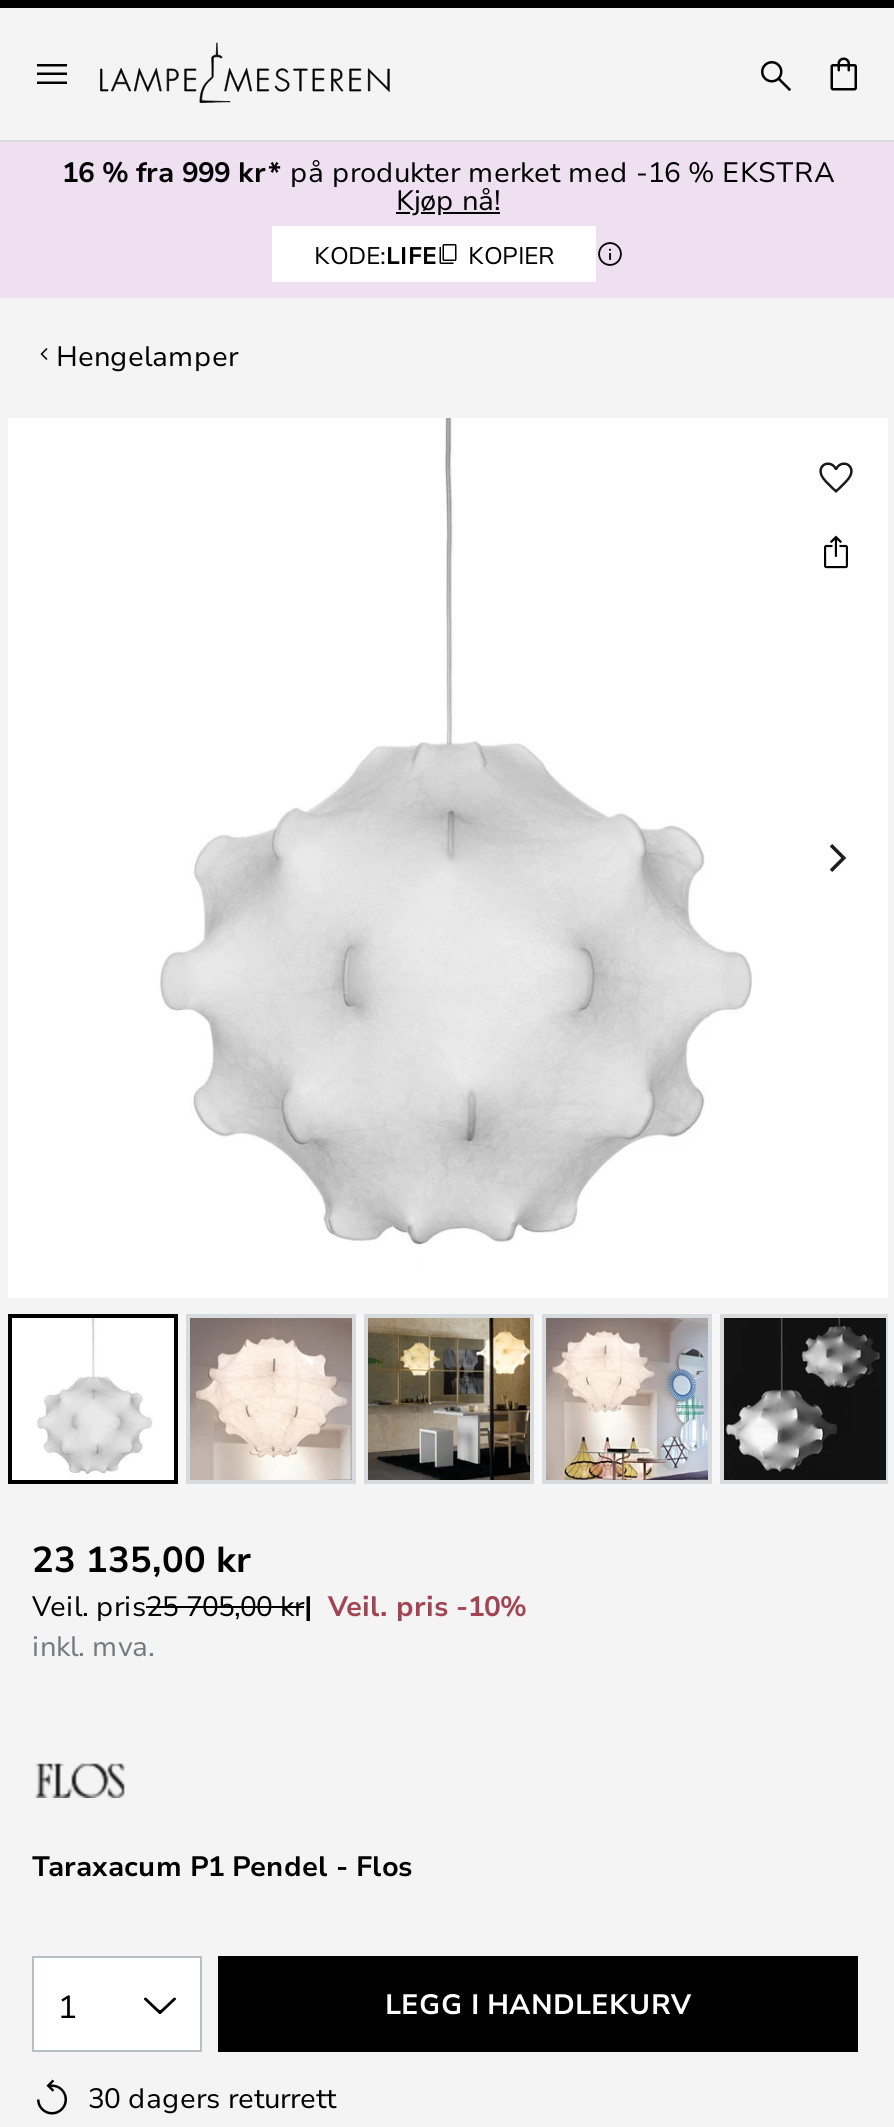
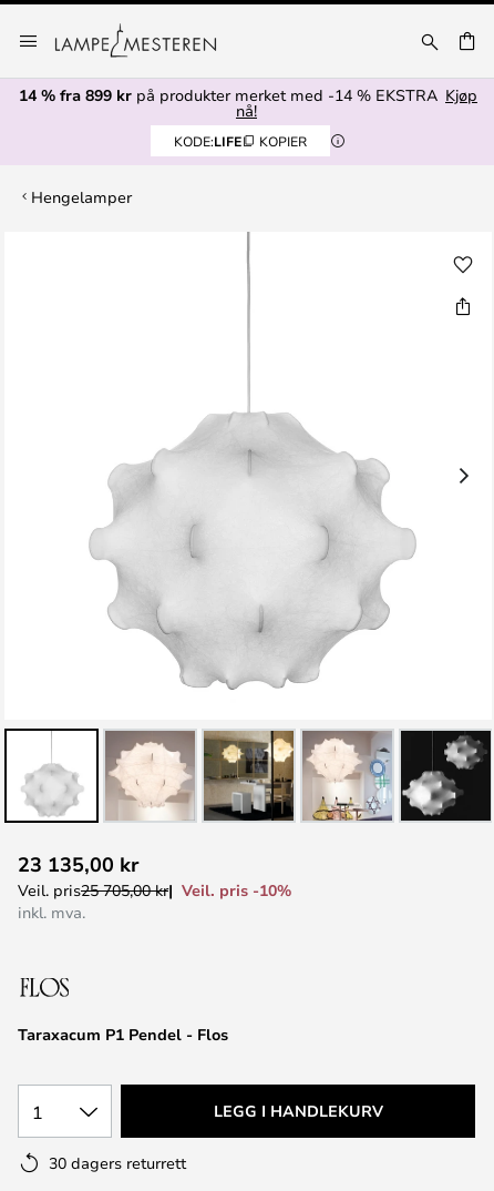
[62,152,834,218] 16 % fra 999 kr* på produkter merket med -16 % EKSTRA | Kjøp nå! -> [19,84,477,121] 14 % fra 899 kr på produkter merket med -14 % EKSTRA Kjøp | nå!

